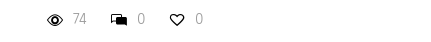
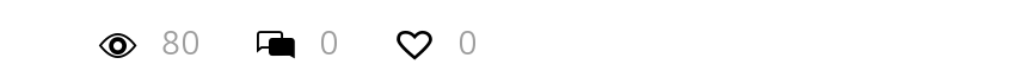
[72,11,86,28] 74 -> [161,24,199,64] 80

